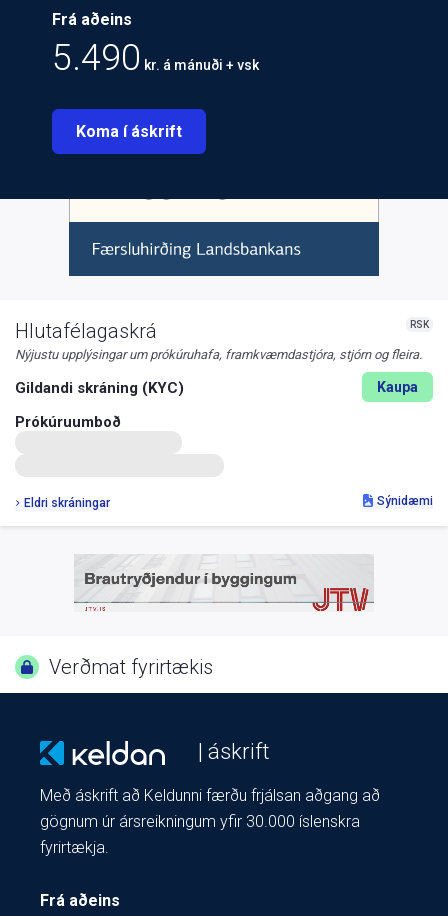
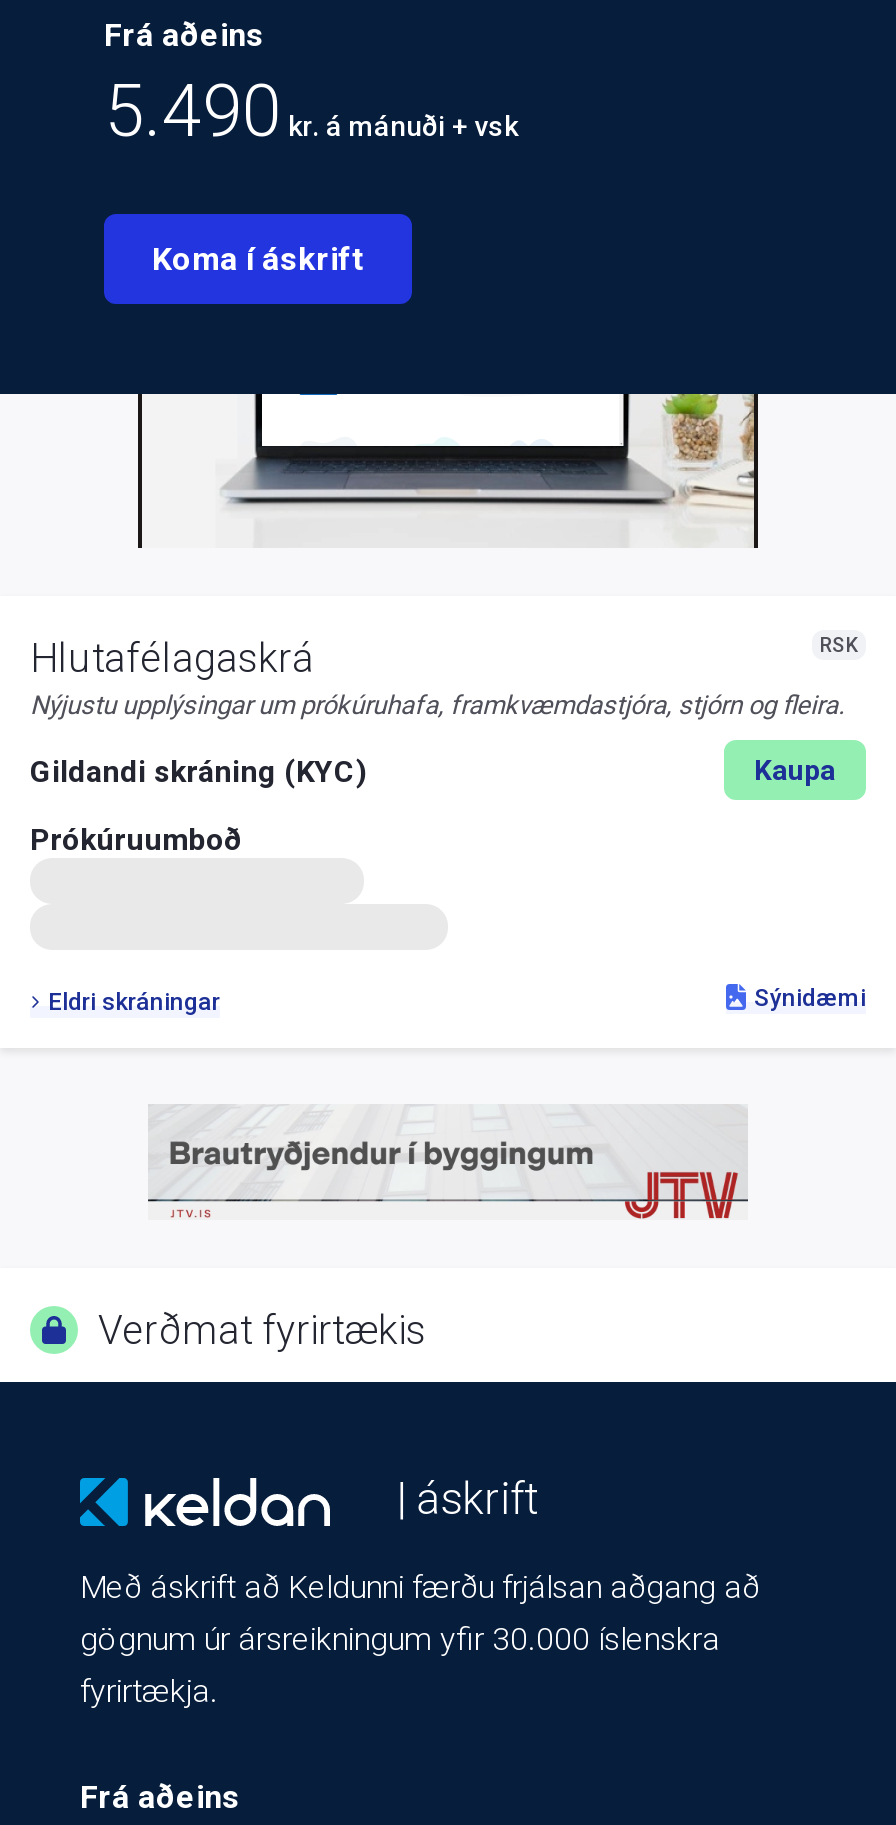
[68,198,380,277] [image] -> [136,392,760,548] [image]

